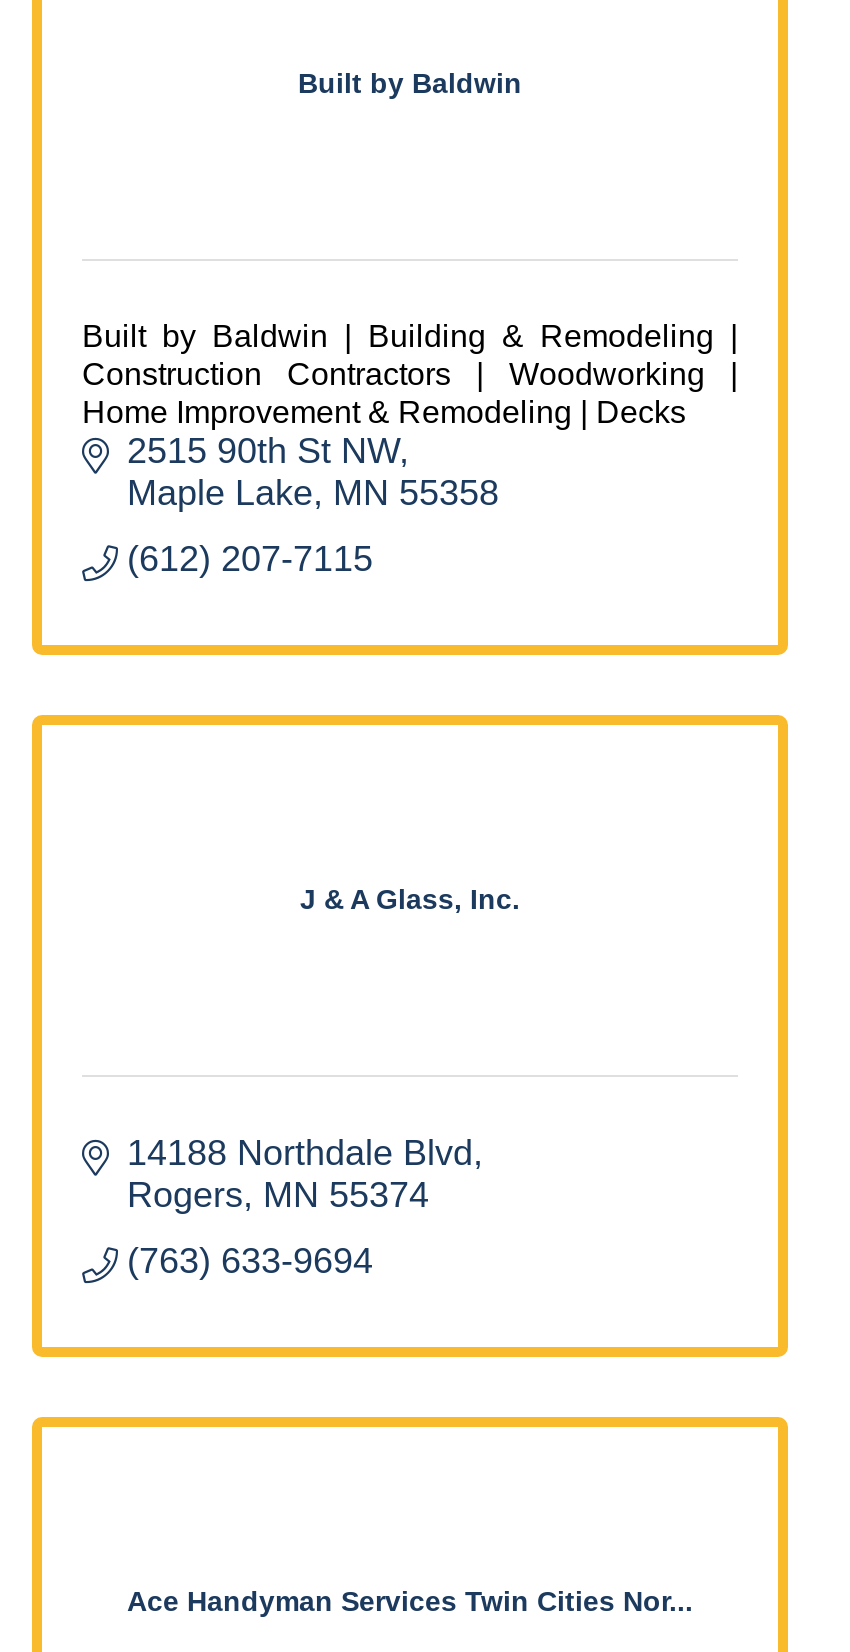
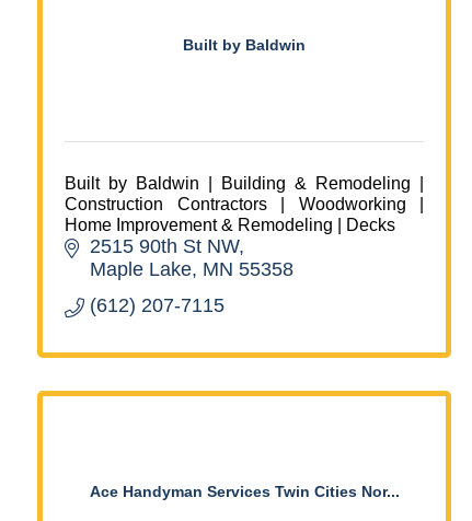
[300,882,520,914] J & A Glass, Inc. -> none
[127,1132,473,1280] 14188 Northdale Blvd | Rogers MN 55374 | (763) 633-9694 -> none

